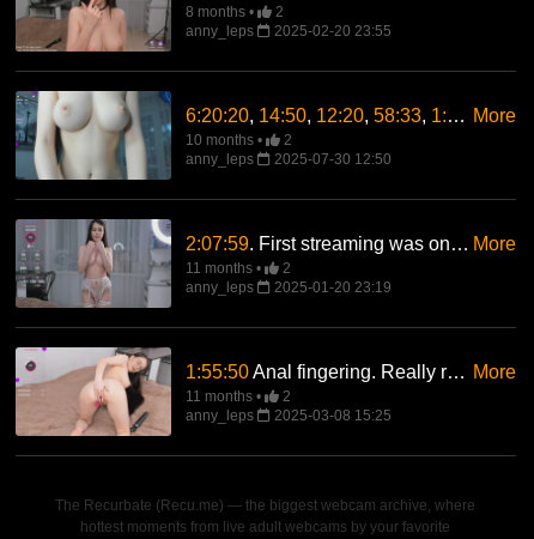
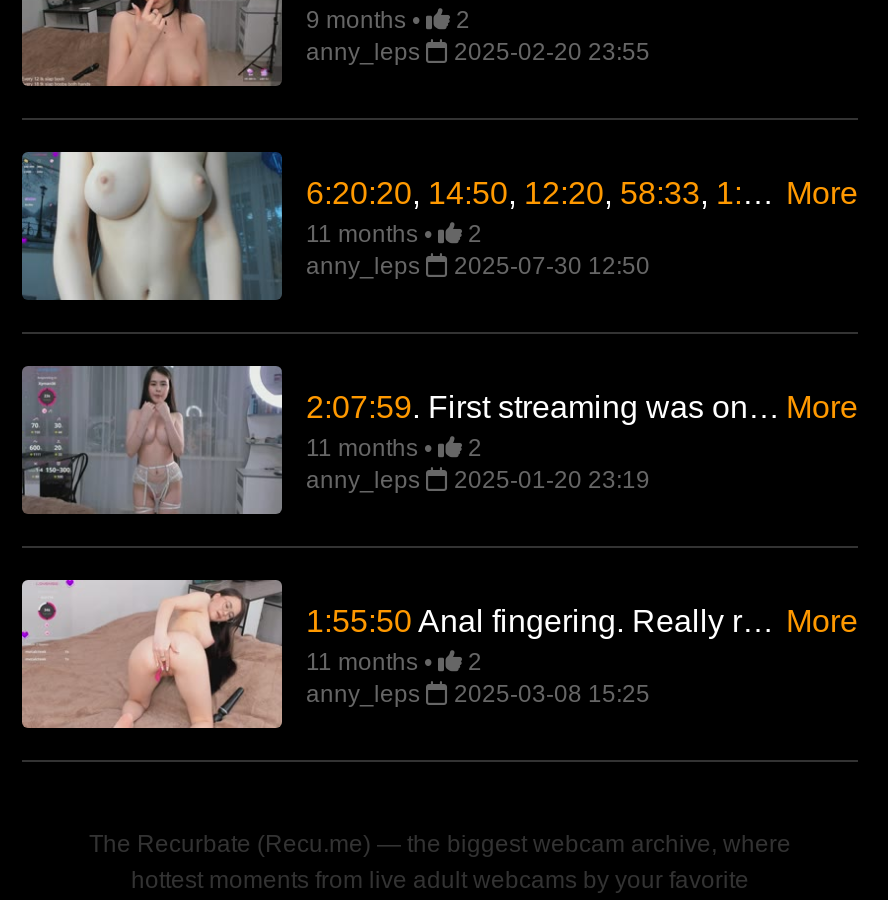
[186,3,284,20] 8 months 2 -> [306,5,470,33] 9 months 2
[186,131,292,148] 10 months 2 -> [306,219,482,247] 11 months 2

